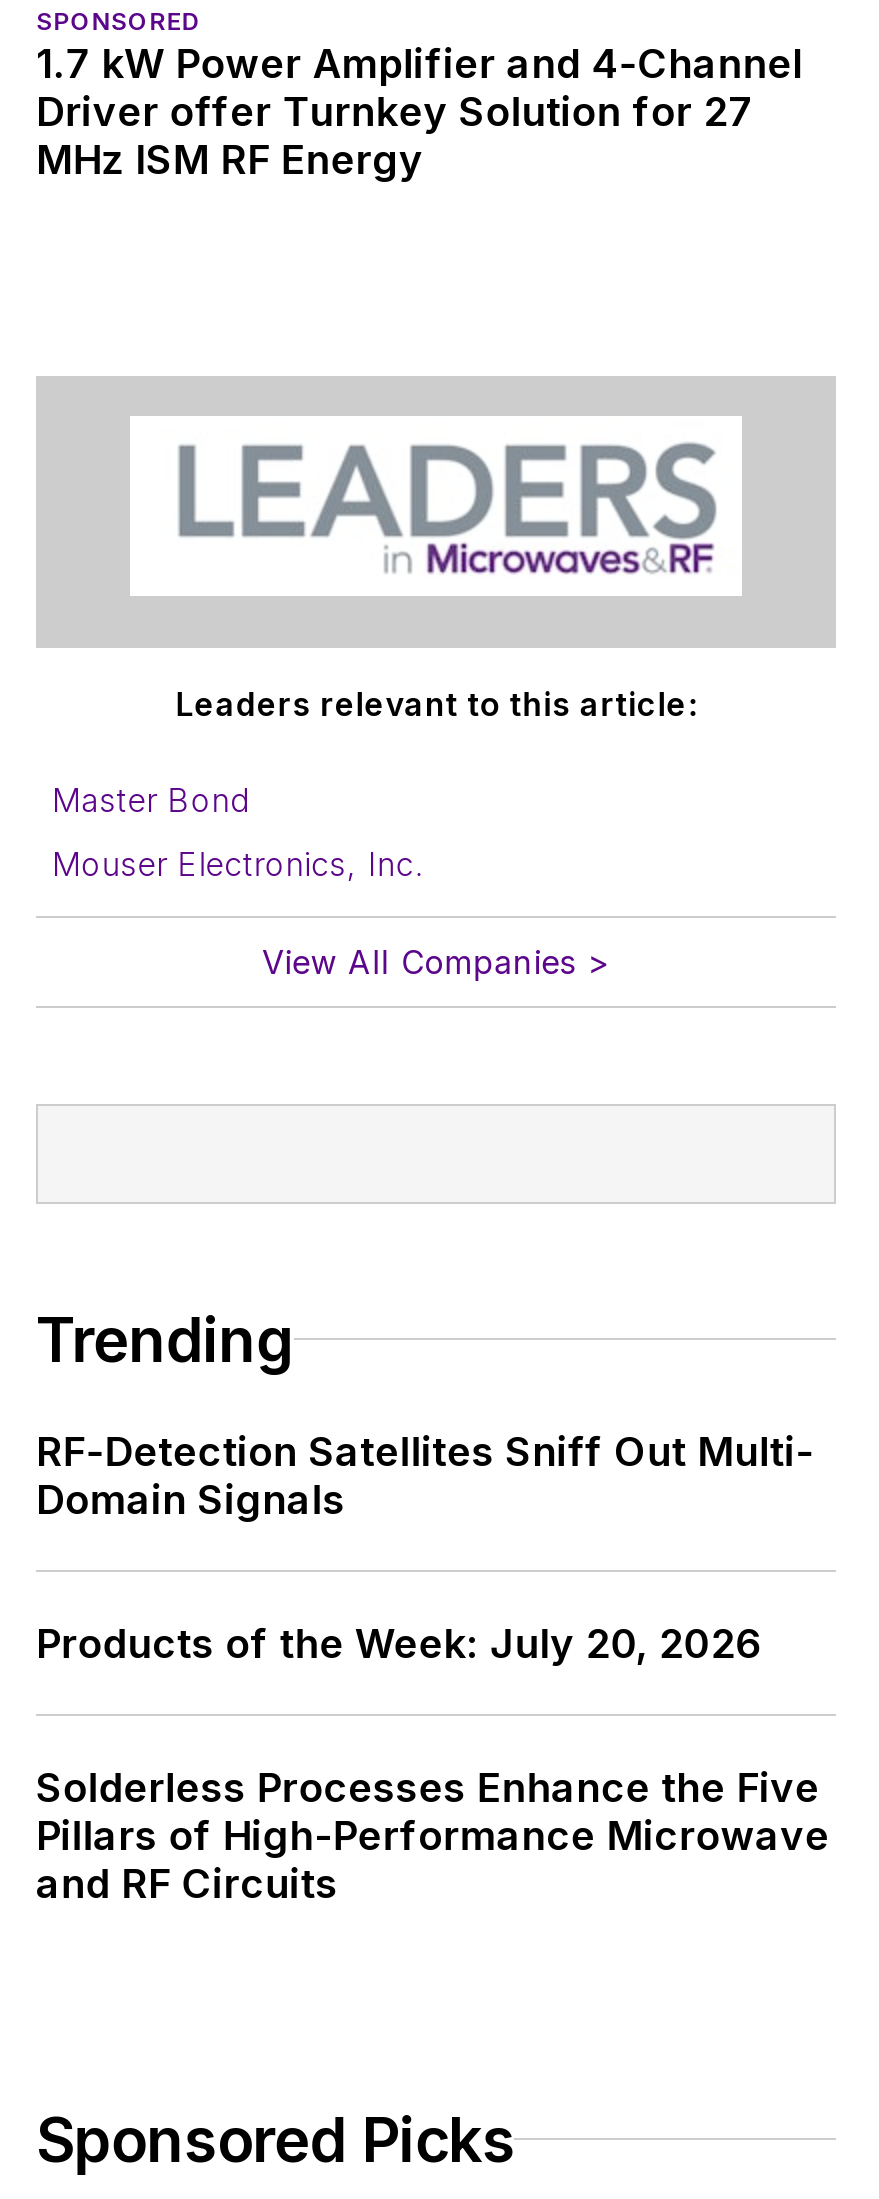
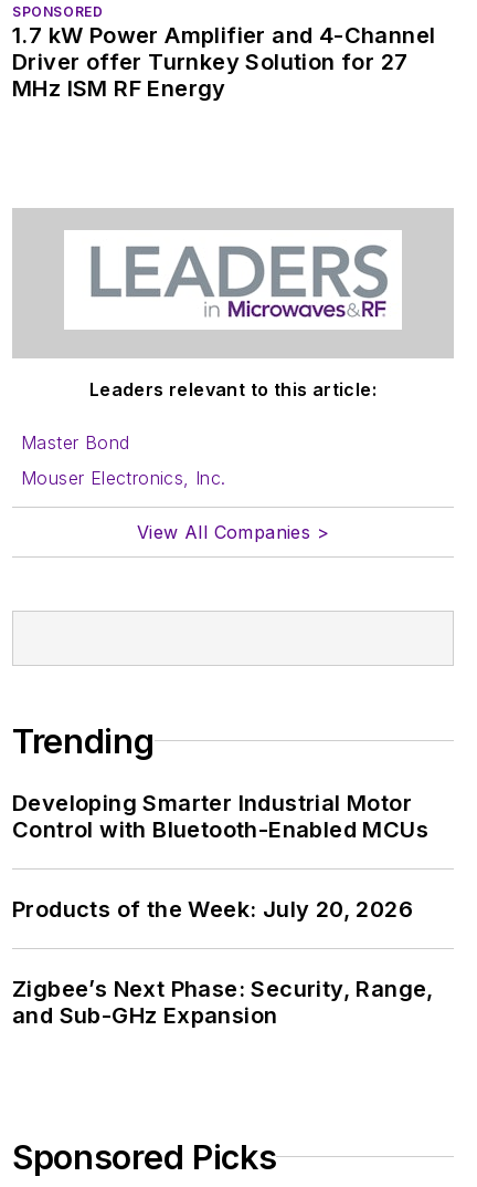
[36,1427,814,1523] RF-Detection Satellites Sniff Out Multi- | Domain Signals -> [12,789,428,843] Developing Smarter Industrial Motor | Control with Bluetooth-Enabled MCUs
[36,1763,830,1907] Solderless Processes Enhance the Five | Pillars of High-Performance Microwave | and RF Circuits -> [12,975,434,1028] Zigbee’s Next Phase: Security, Range, | and Sub-GHz Expansion

